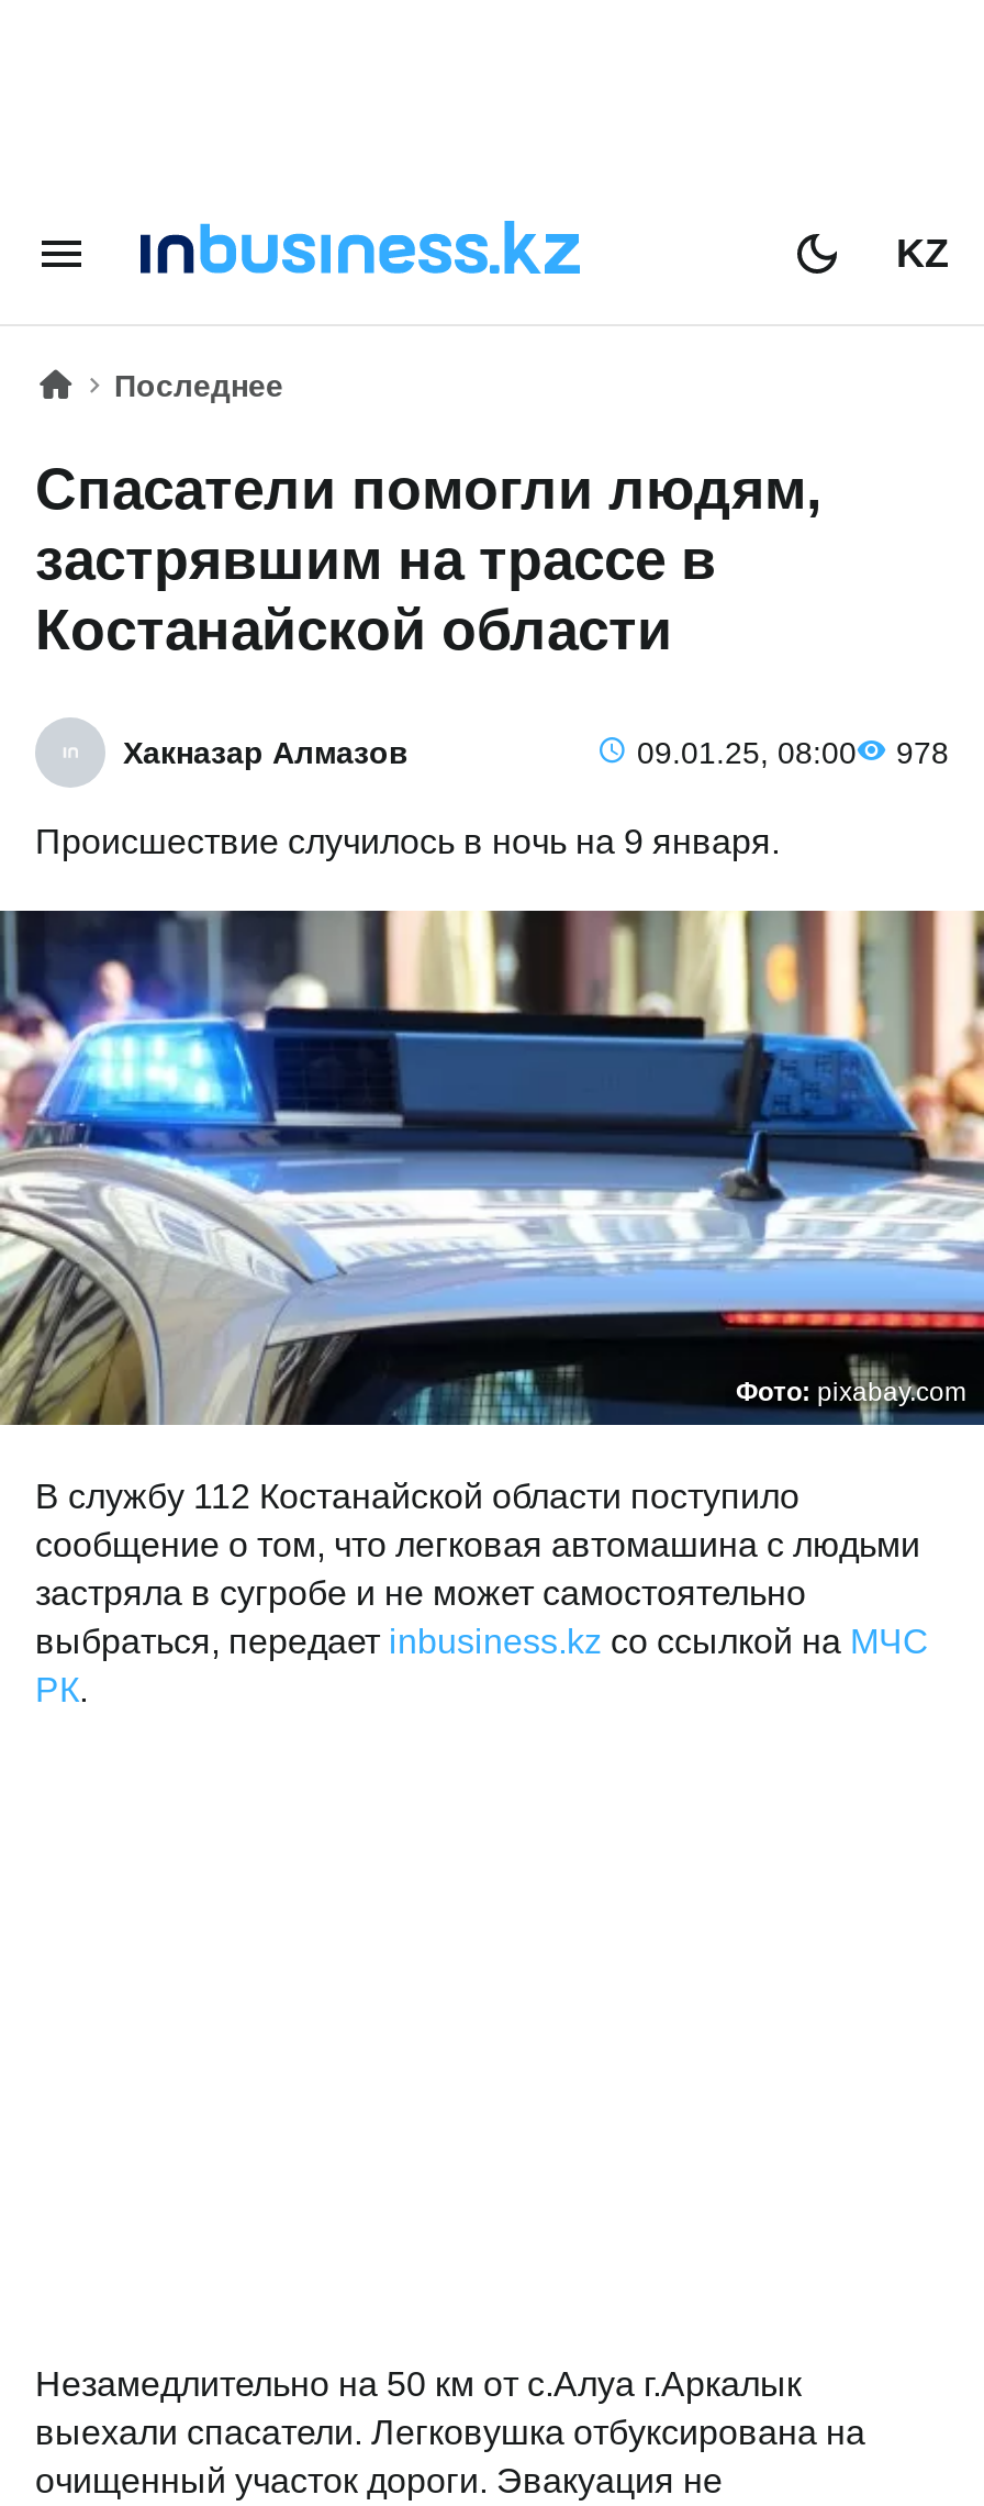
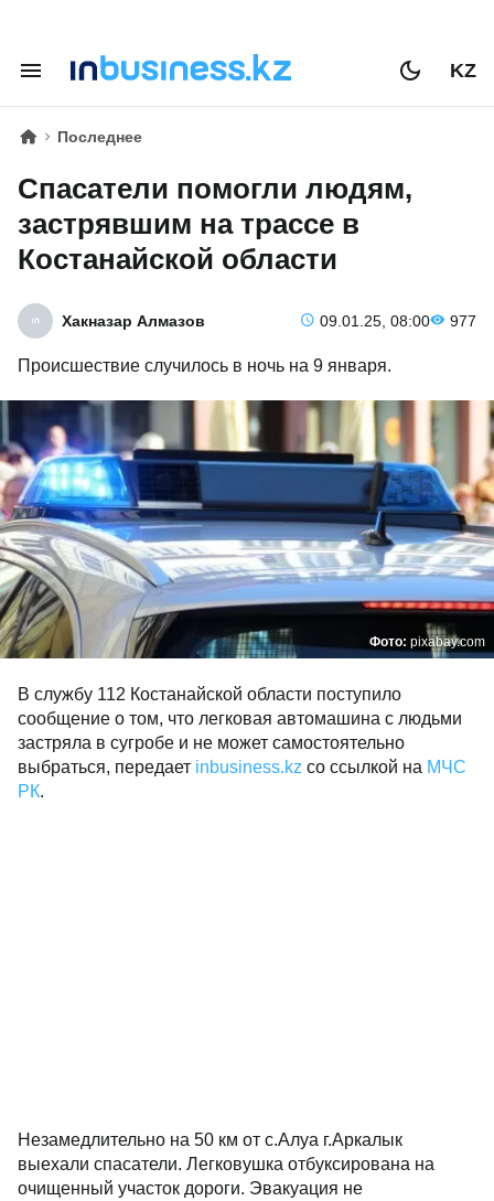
[637,735,949,770] 09.01.25, 08:00 978 -> [320,312,476,330] 09.01.25, 08:00 977

